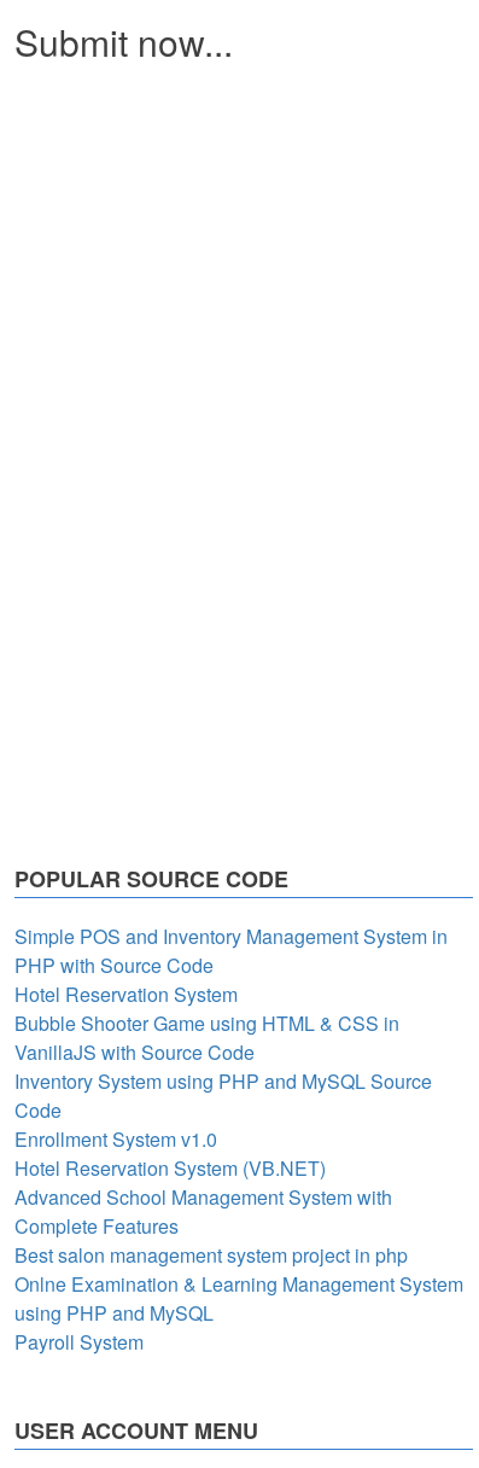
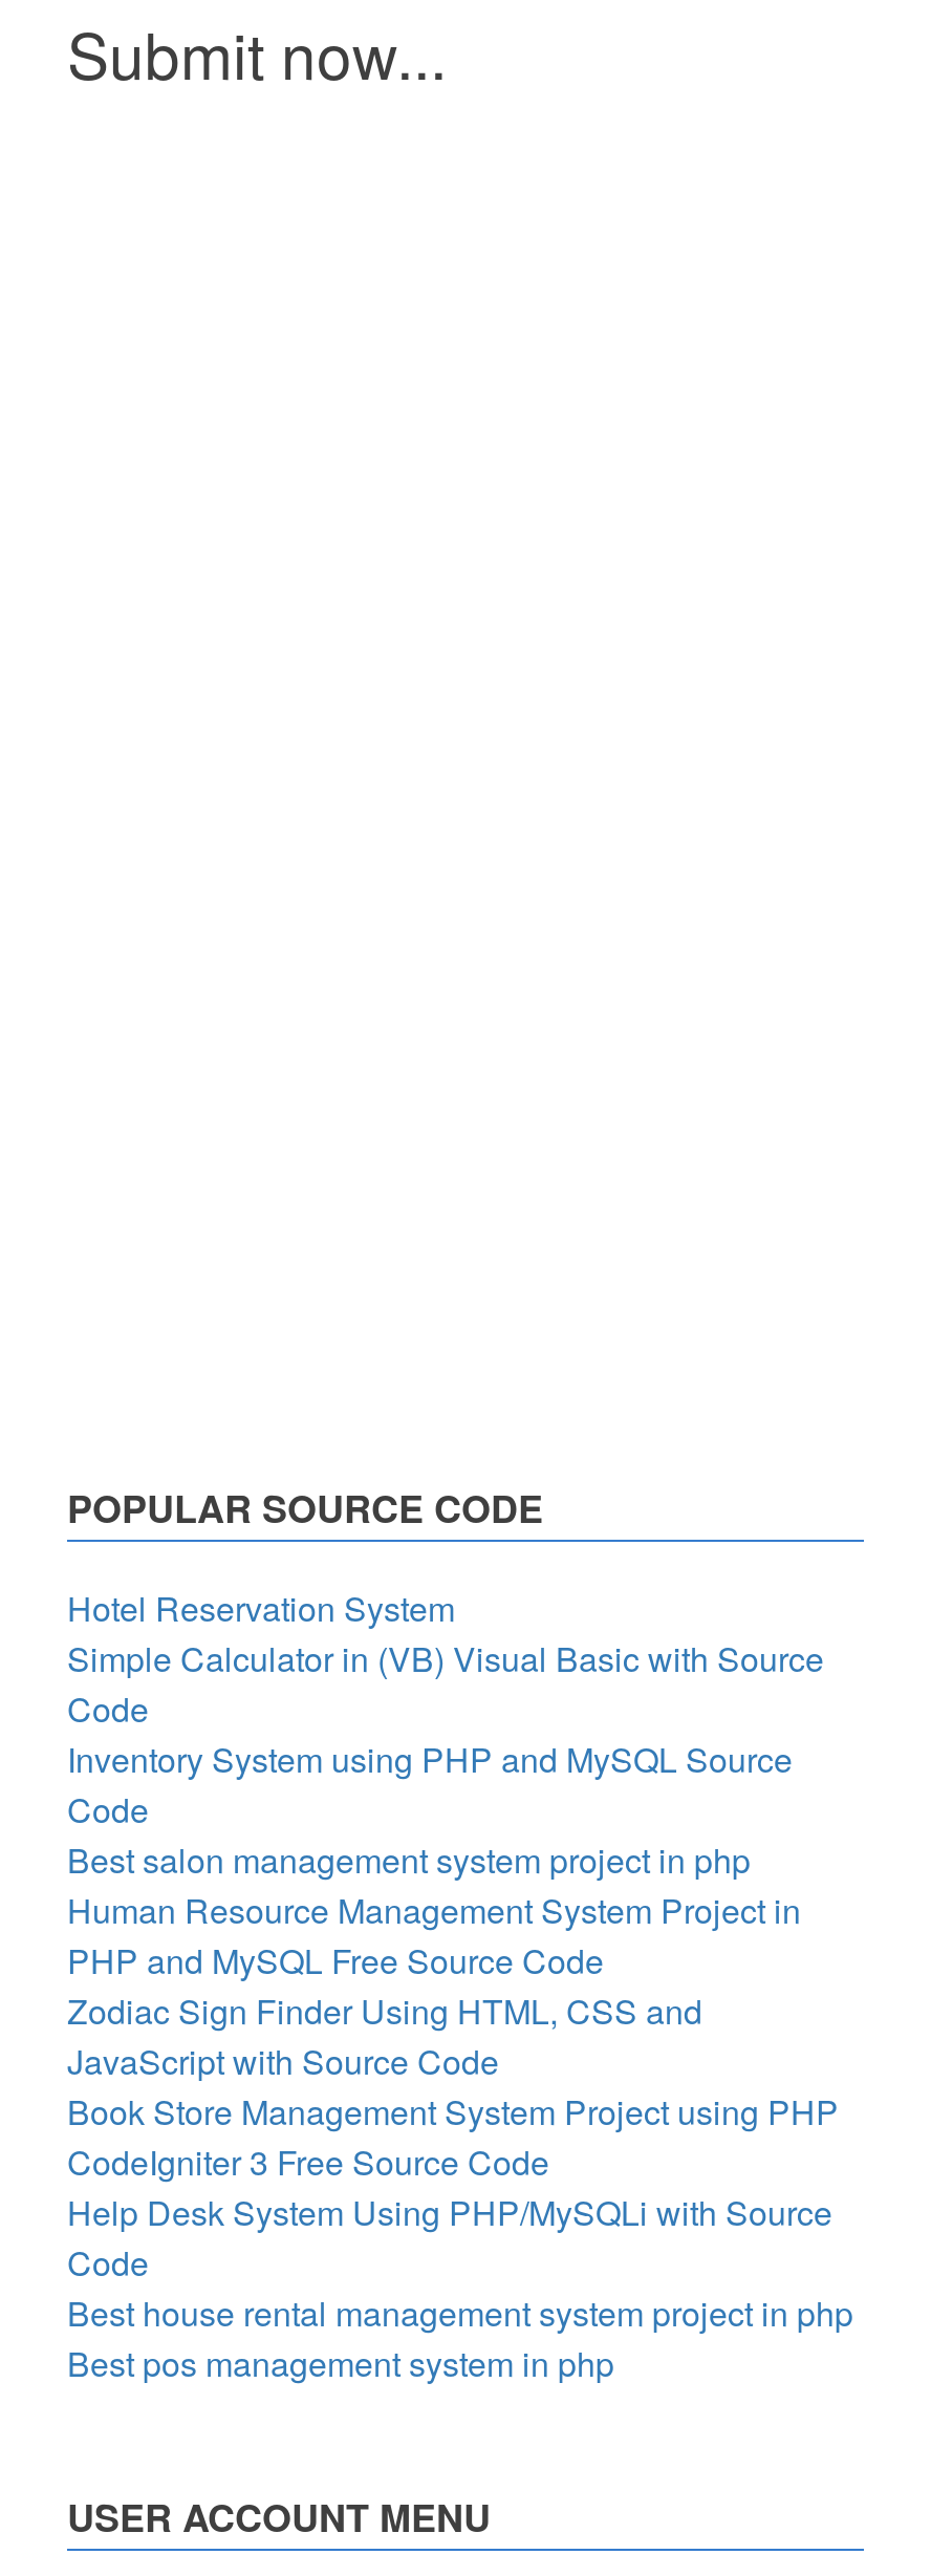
[14,922,448,979] Simple POS and Inventory Management System in | PHP with Source Code -> none
moved [14,980,238,1008] -> [67,1584,455,1632]: Hotel Reservation System
[14,1009,399,1066] Bubble Shooter Game using HTML & CSS in | VanillaJS with Source Code -> [67,1634,824,1733] Simple Calculator in (VB) Visual Basic with Source | Code
moved [14,1067,432,1124] -> [67,1735,793,1833]: Inventory System using PHP and MySQL Source | Code
[14,1125,392,1240] Enrollment System v1.0 | Hotel Reservation System (VB.NET) | Advanced School Management System with | Complete Features -> none
moved [14,1241,408,1269] -> [67,1836,751,1884]: Best salon management system project in php
[14,1270,463,1356] Onlne Examination & Learning Management System | using PHP and MySQL | Payroll System -> [67,1886,853,2387] Human Resource Management System Project in | PHP and MySQL Free Source Code | Zodiac Sign Finder Using HTML, CSS and | JavaScript with Source Code | Book Store Management System Project using PHP | CodeIgniter 3 Free Source Code | Help Desk System Using PHP/MySQLi with Source | Code | Best house rental management system project in php | Best pos management system in php

